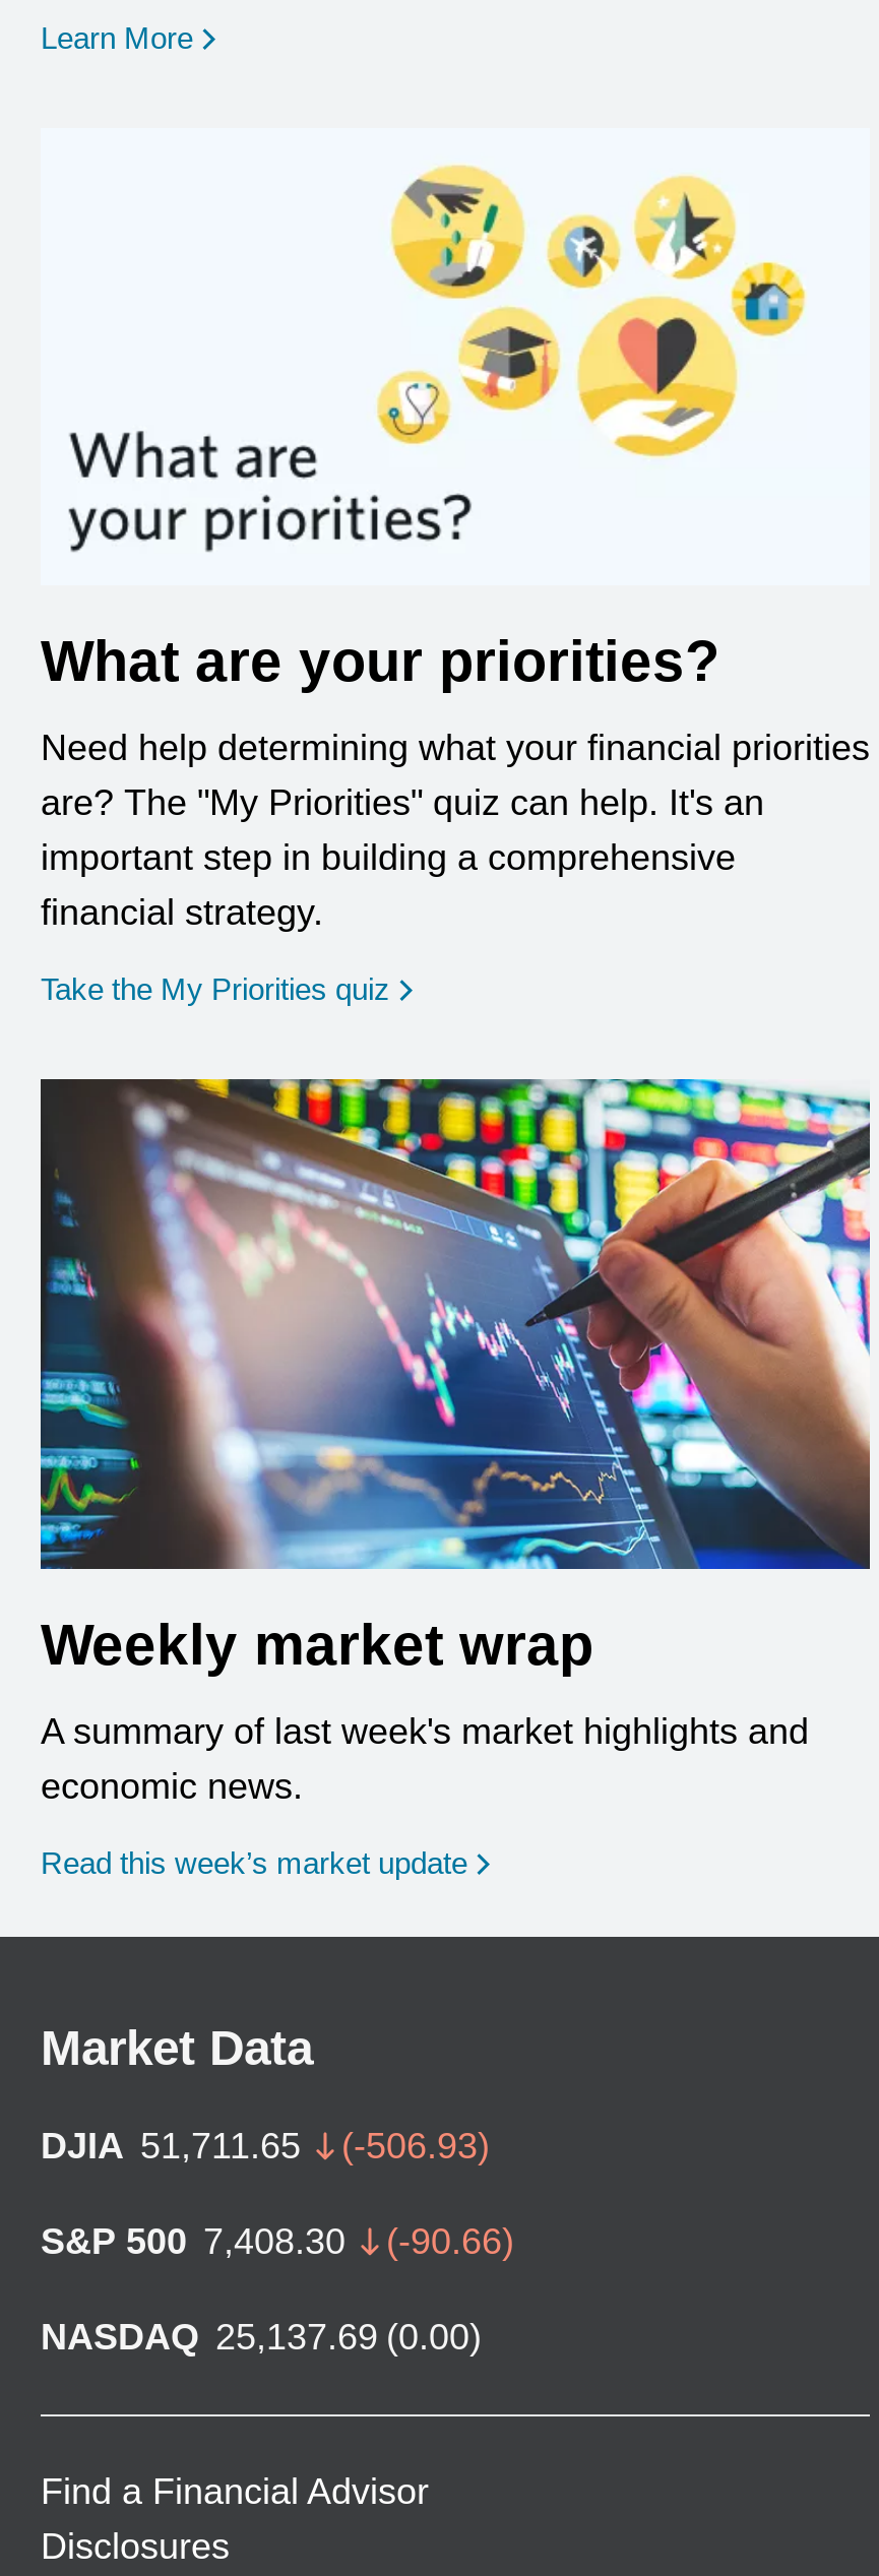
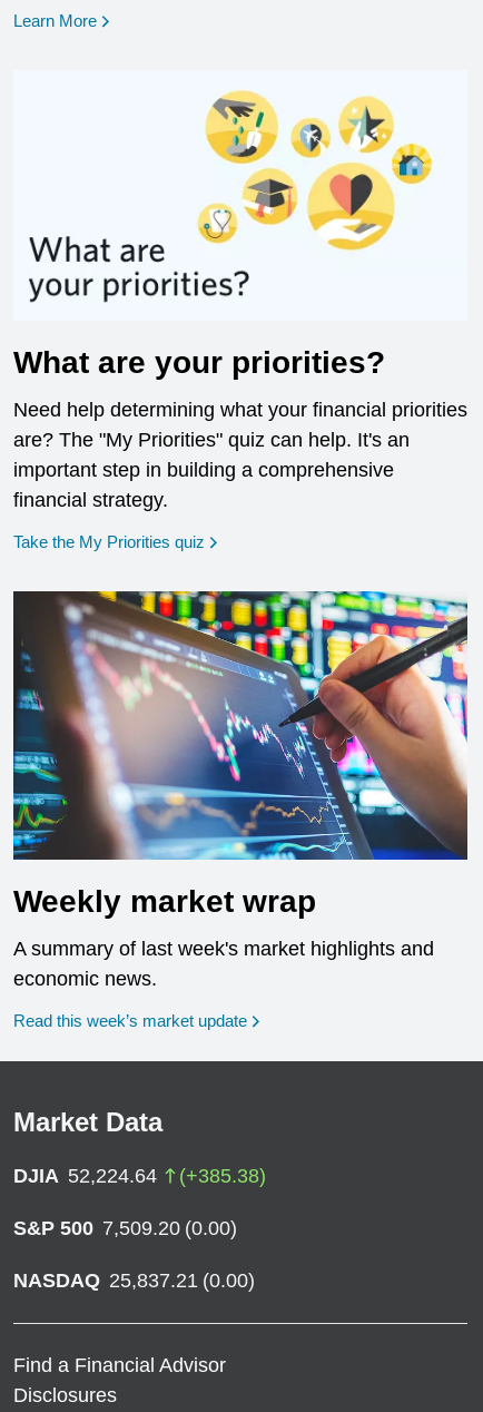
[41,2125,490,2166] DJIA 51,711.65 | (-506.93) -> [13,1165,266,1187] DJIA 52,224.64 | (+385.38)
[41,2221,514,2262] S&P 500 7,408.30 | (-90.66) -> [13,1217,237,1239] S&P 500 7,509.20 (0.00)
[41,2316,482,2357] NASDAQ 25,137.69 (0.00) -> [13,1269,255,1292] NASDAQ 25,837.21 (0.00)

